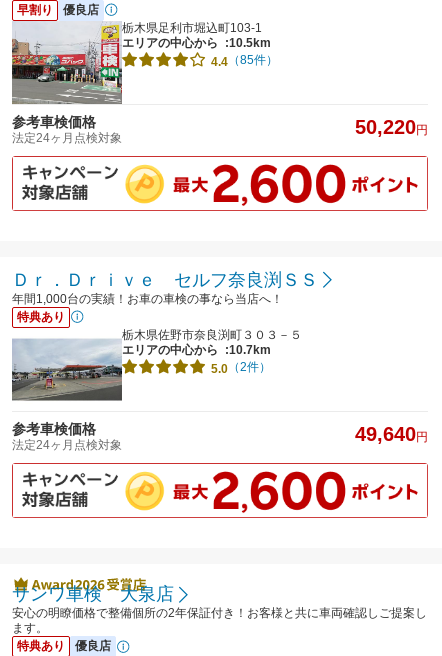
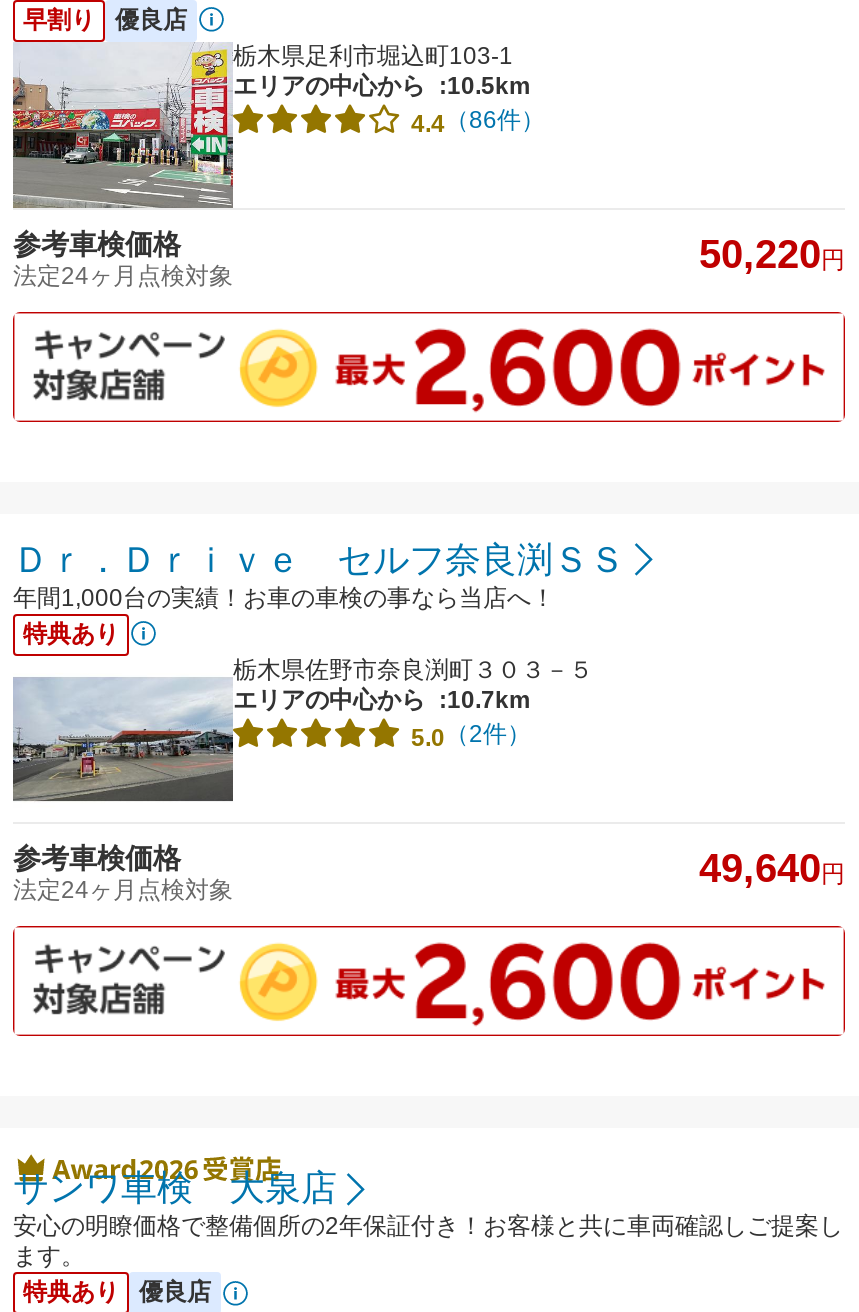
[211,53,278,69] 4.4（85件） -> [411,106,545,138] 4.4（86件）

